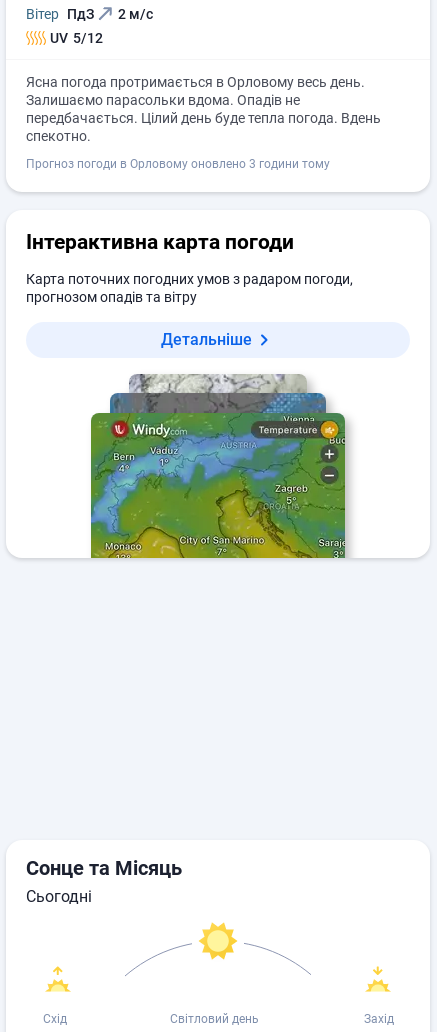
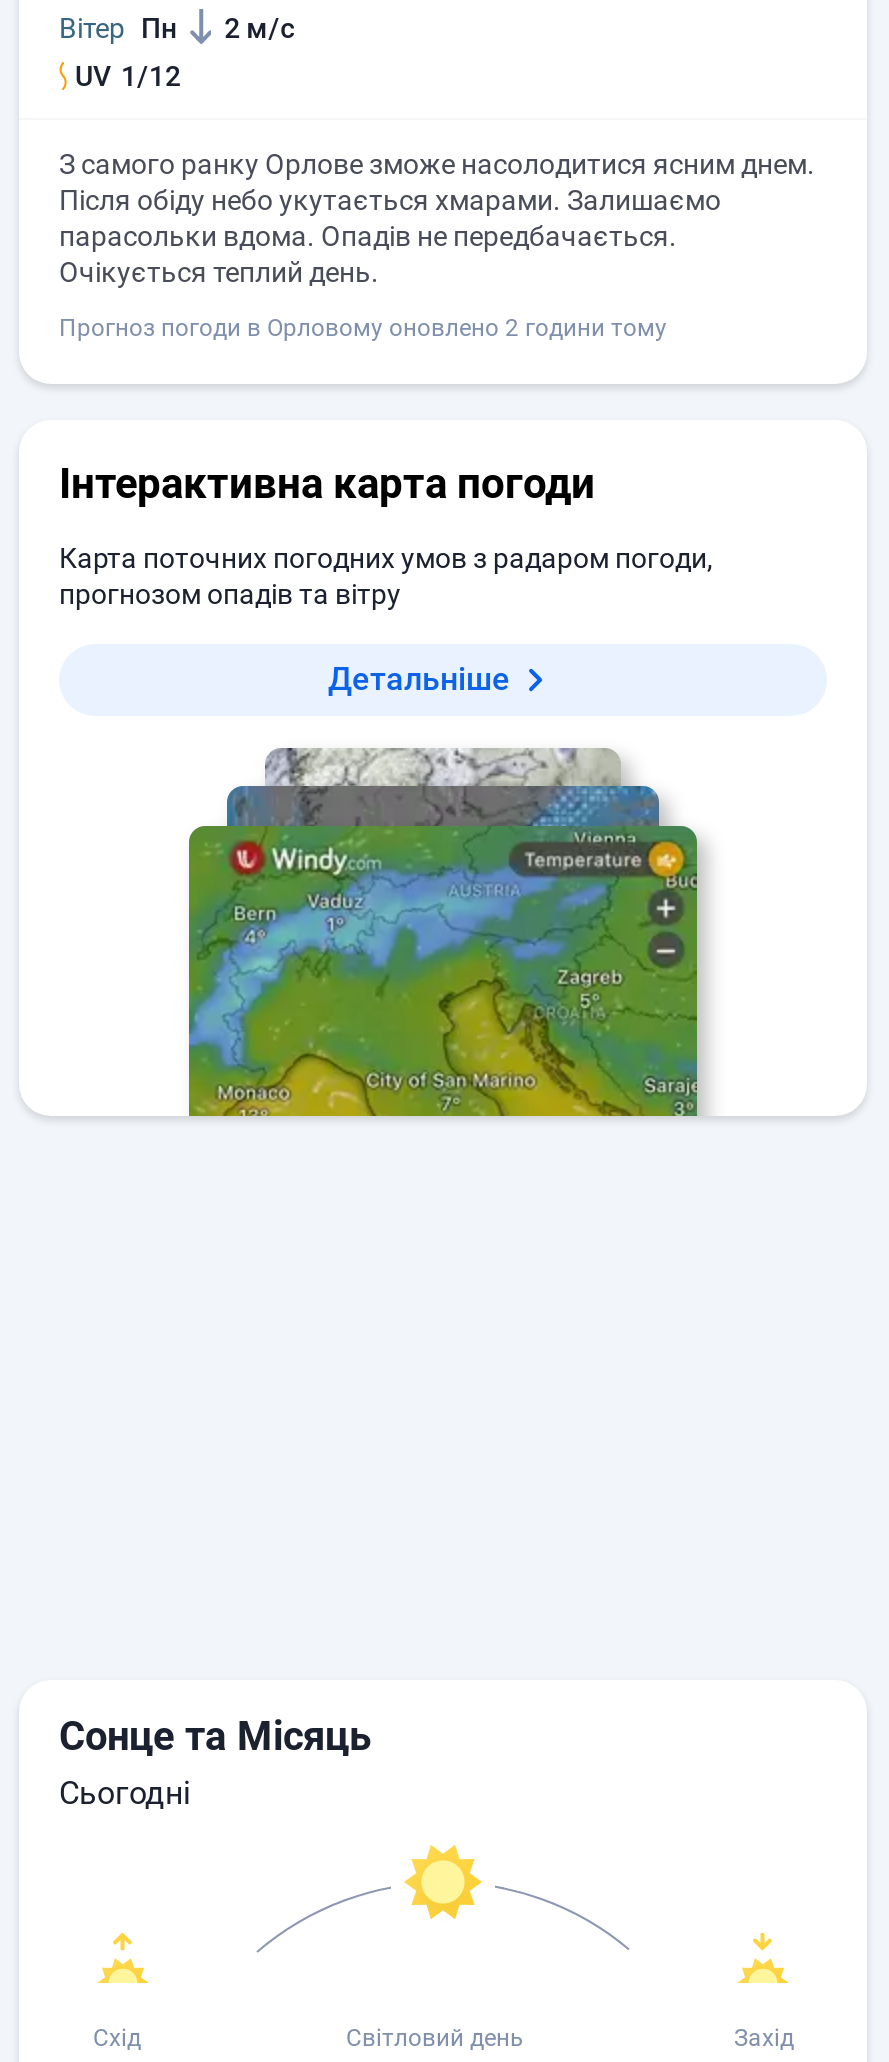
[26,6,97,22] Вітер ПдЗ -> [59,12,183,44] Вітер Пн
[50,30,103,46] UV 5/12 -> [75,60,181,92] UV 1/12
[26,74,381,144] Ясна погода протримається в Орловому весь день. | Залишаємо парасольки вдома. Опадів не | передбачається. Цілий день буде тепла погода. Вдень | спекотно. -> [59,148,815,288] З самого ранку Орлове зможе насолодитися ясним днем. | Після обіду небо укутається хмарами. Залишаємо | парасольки вдома. Опадів не передбачається. | Очікується теплий день.
[26,157,330,171] Прогноз погоди в Орловому оновлено 3 години тому -> [59,314,667,342] Прогноз погоди в Орловому оновлено 2 години тому

